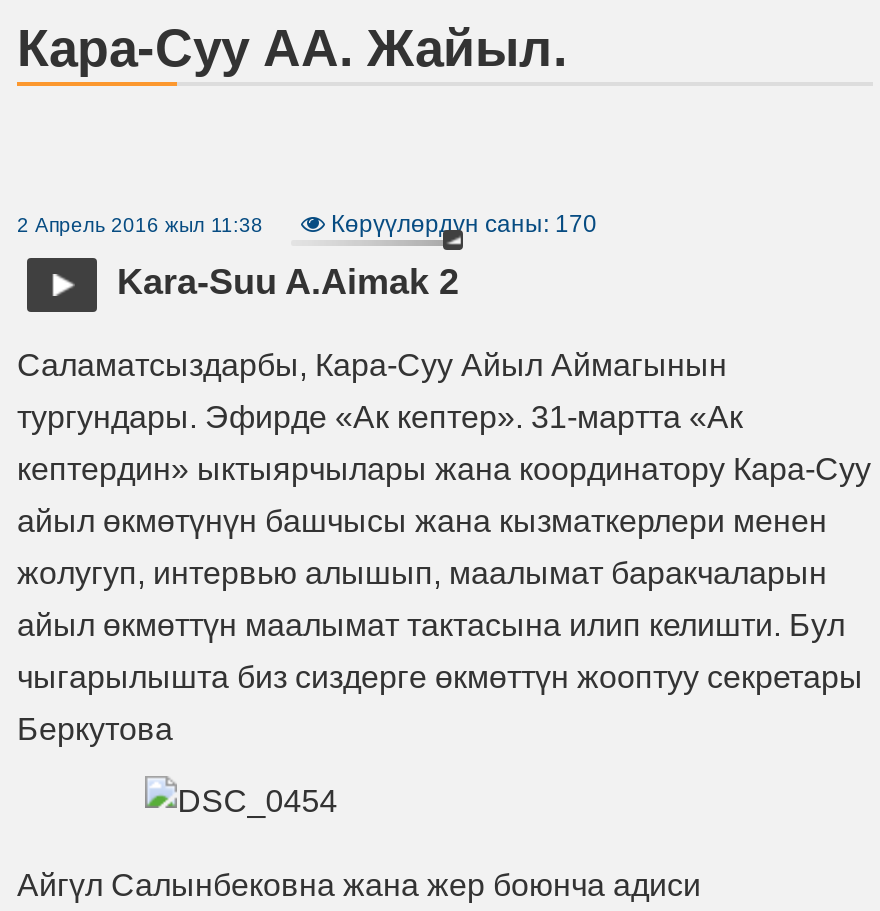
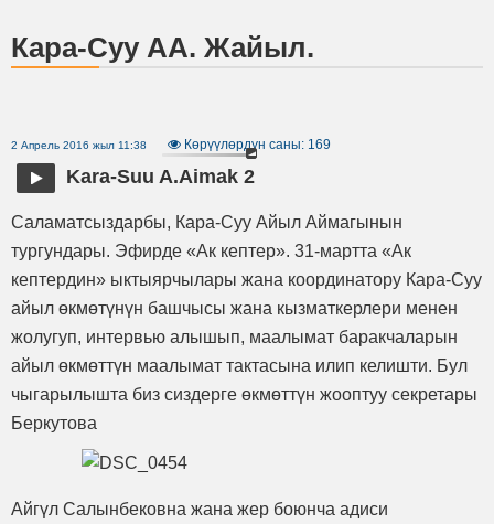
[325,210,597,238] Көрүүлөрдүн саны: 170 -> [181,137,331,152] Көрүүлөрдүн саны: 169

